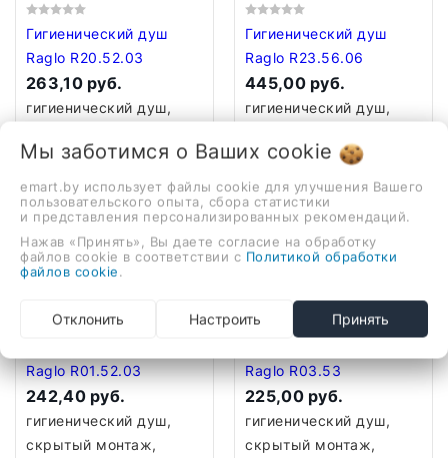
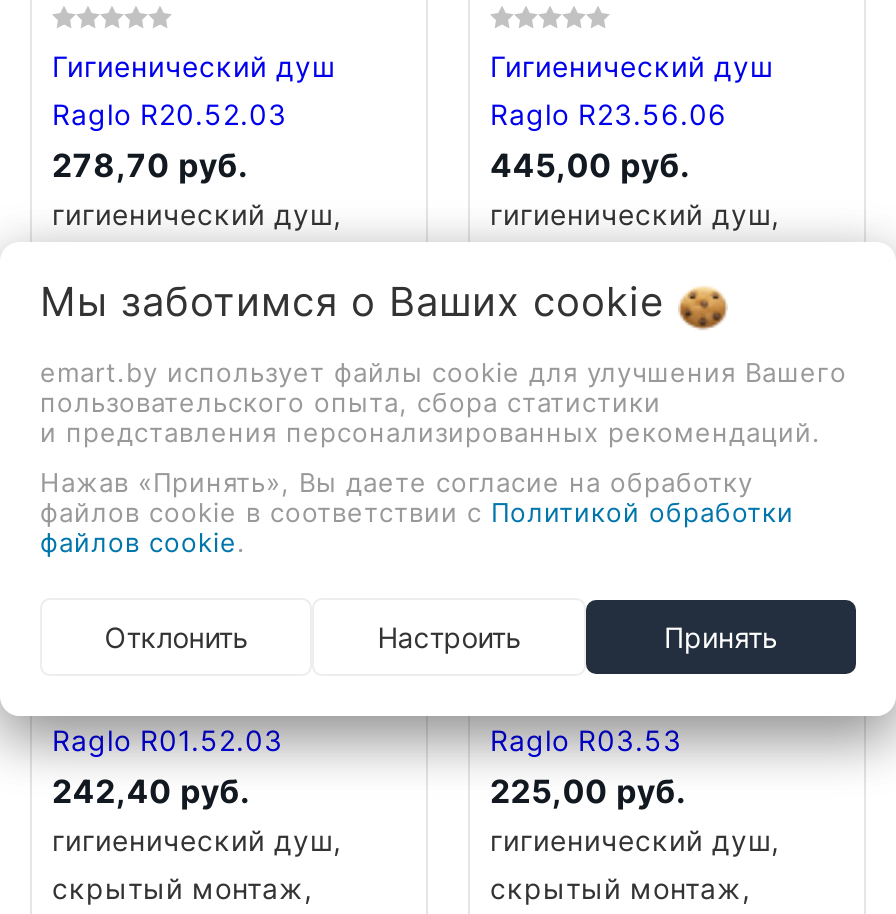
[26,73,122,93] 263,10 руб. -> [52,145,249,185] 278,70 руб.

